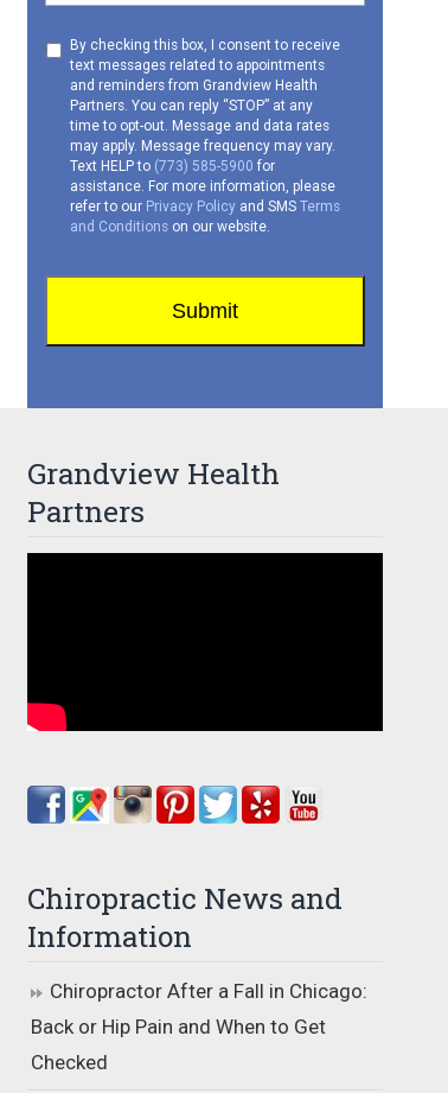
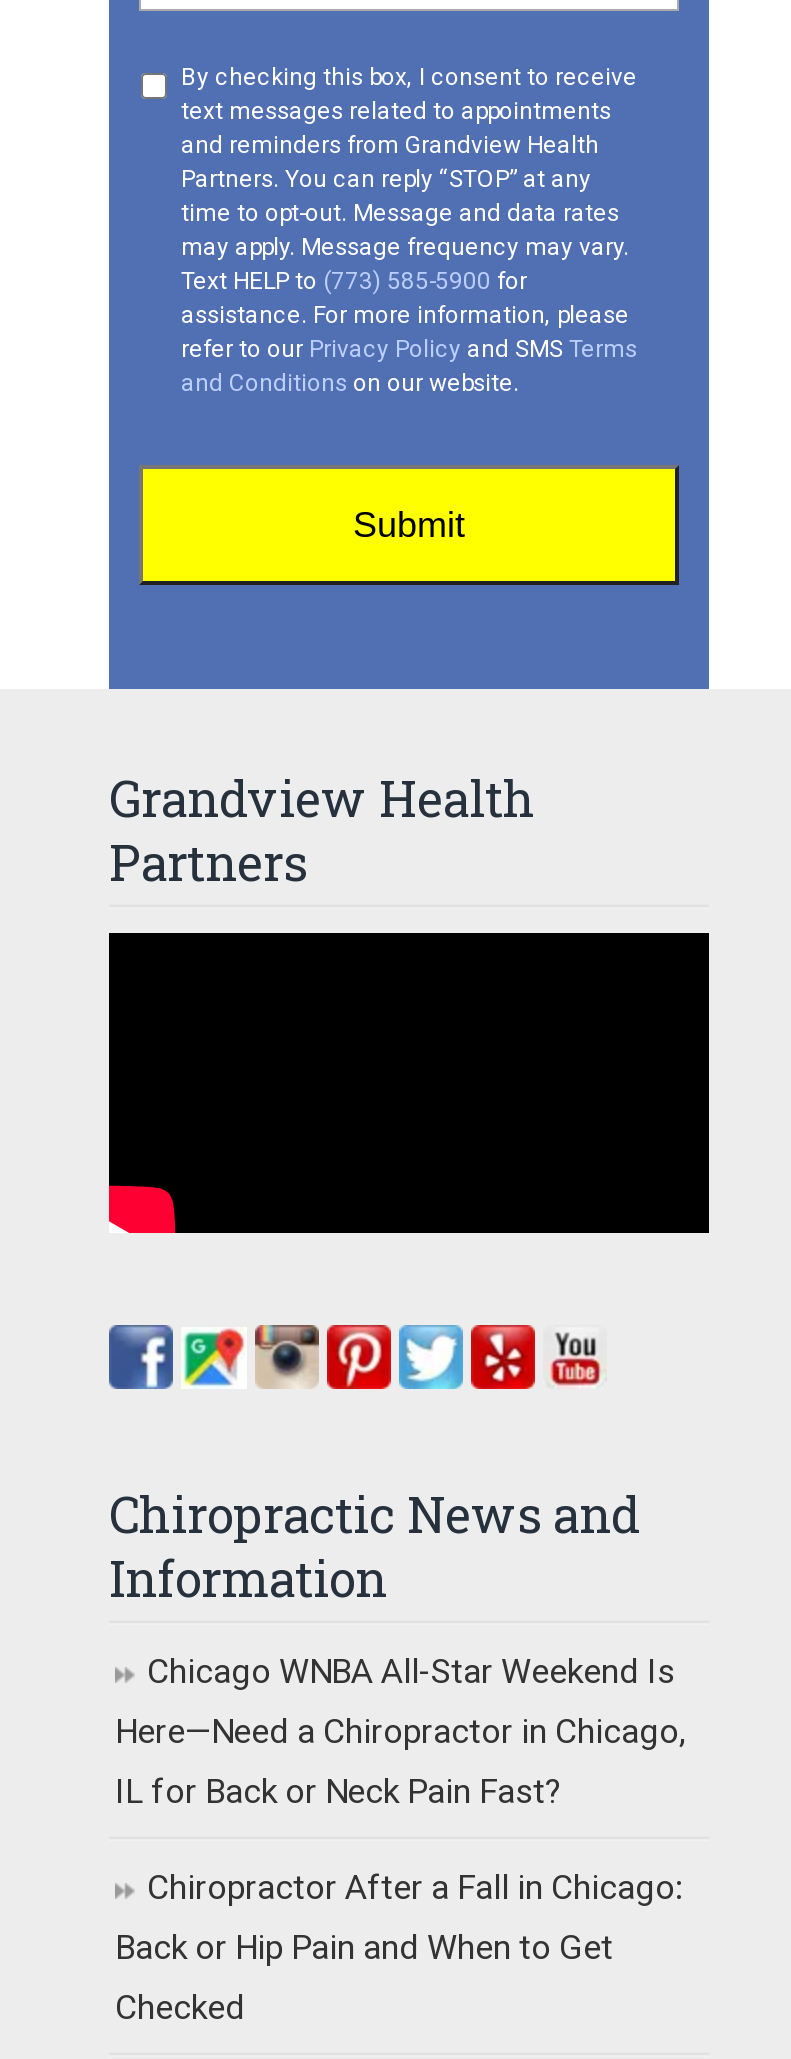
none -> [115,1651,685,1811] Chicago WNBA All-Star Weekend Is | Here—Need a Chiropractor in Chicago, | IL for Back or Neck Pain Fast?

